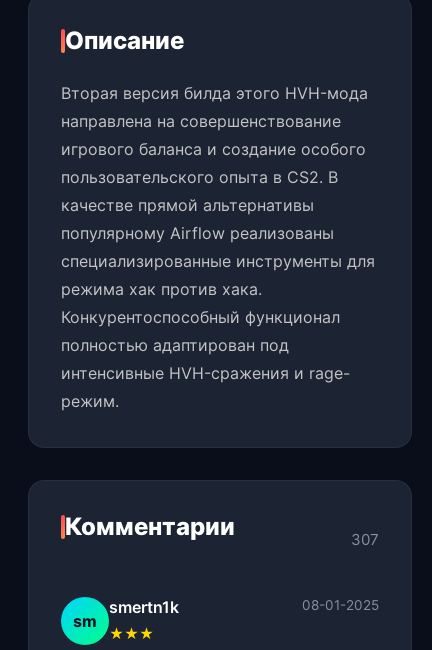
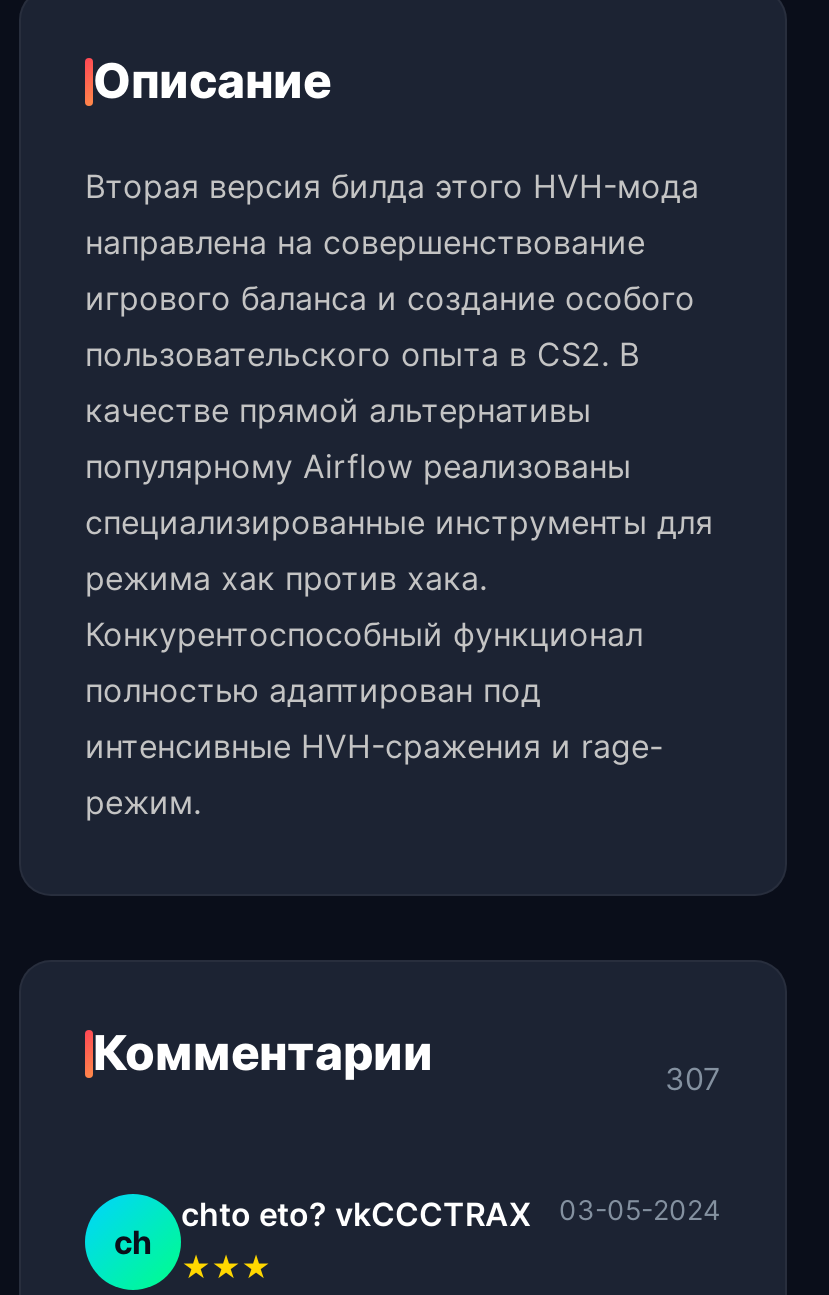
[109,597,379,617] smertn1k | 08-01-2025 -> [181,1195,721,1235] chto eto? vkCCCTRAX | 03-05-2024
[73,611,97,631] sm -> [114,1223,152,1263] ch

